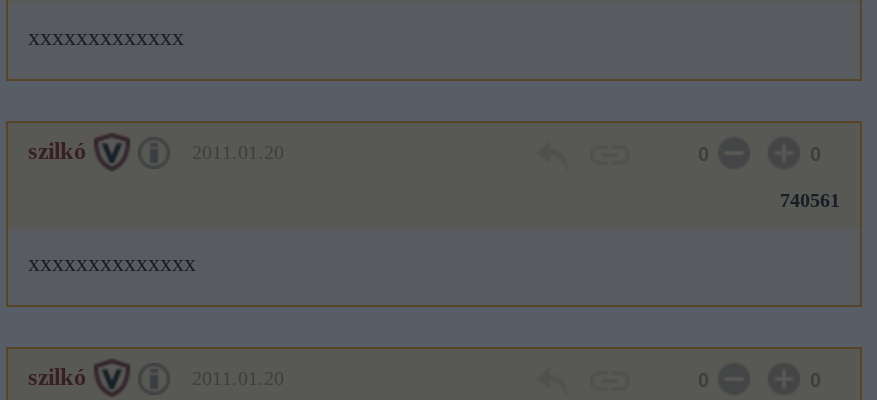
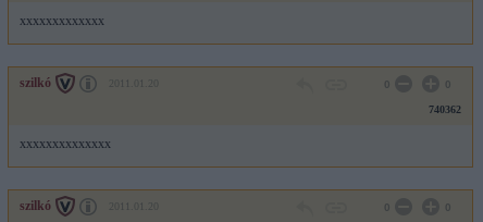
[780,189,840,211] 740561 -> [429,103,461,115] 740362

